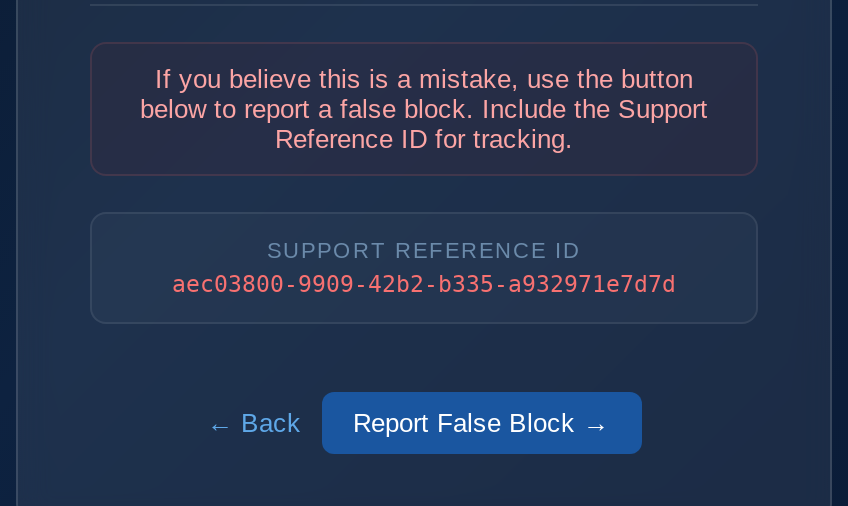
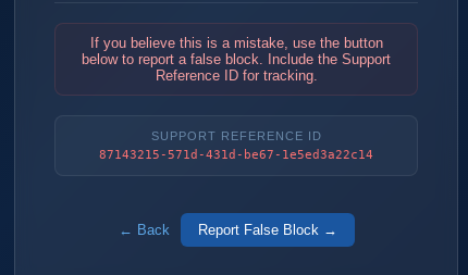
[172,270,676,298] aec03800-9909-42b2-b335-a932971e7d7d -> [99,147,373,162] 87143215-571d-431d-be67-1e5ed3a22c14

